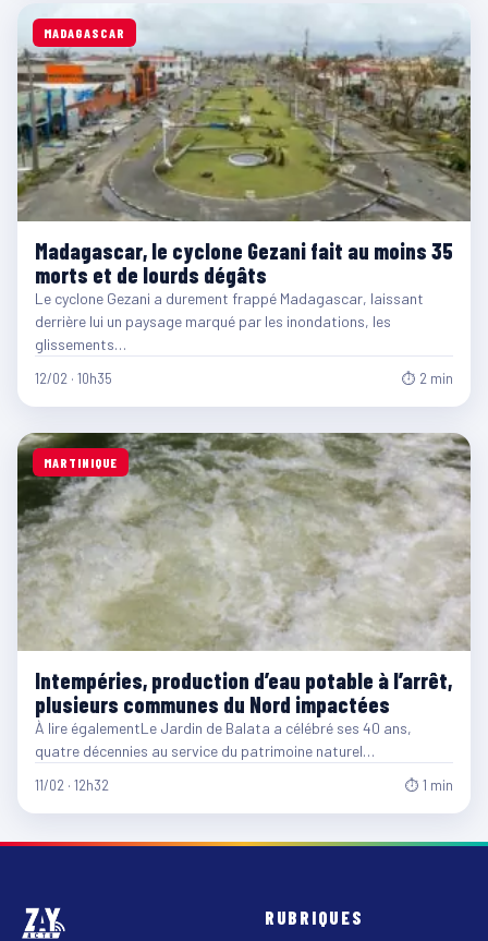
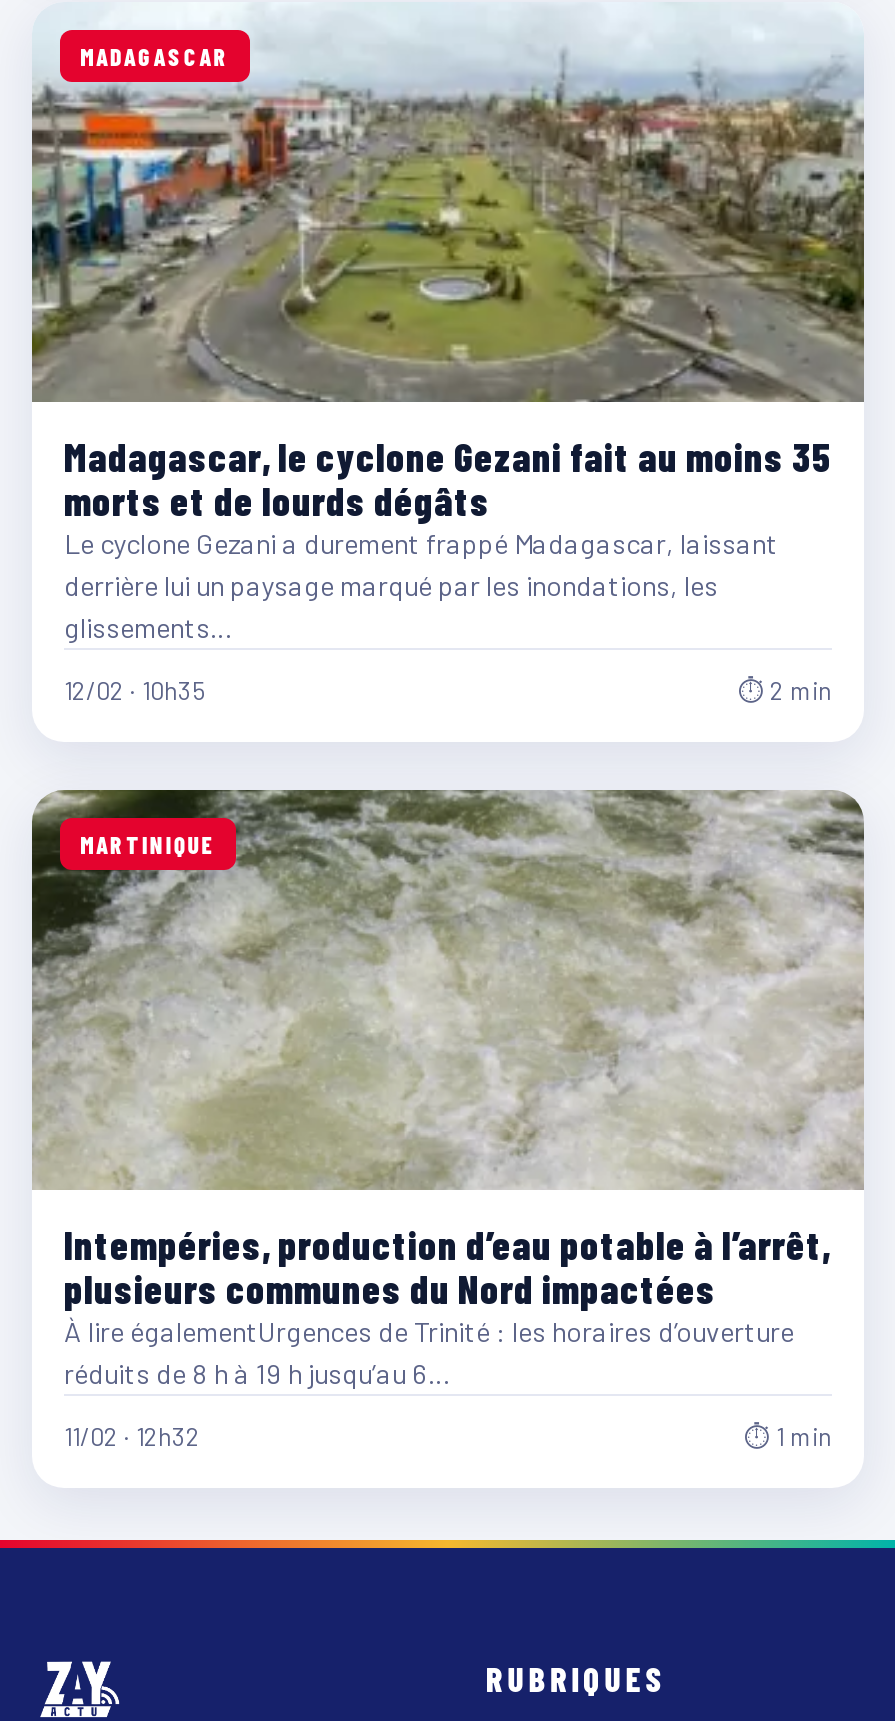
[35,718,412,760] À lire égalementLe Jardin de Balata a célébré ses 40 ans, | quatre décennies au service du patrimoine naturel… -> [64,1313,794,1389] À lire égalementUrgences de Trinité : les horaires d’ouverture | réduits de 8 h à 19 h jusqu’au 6…

